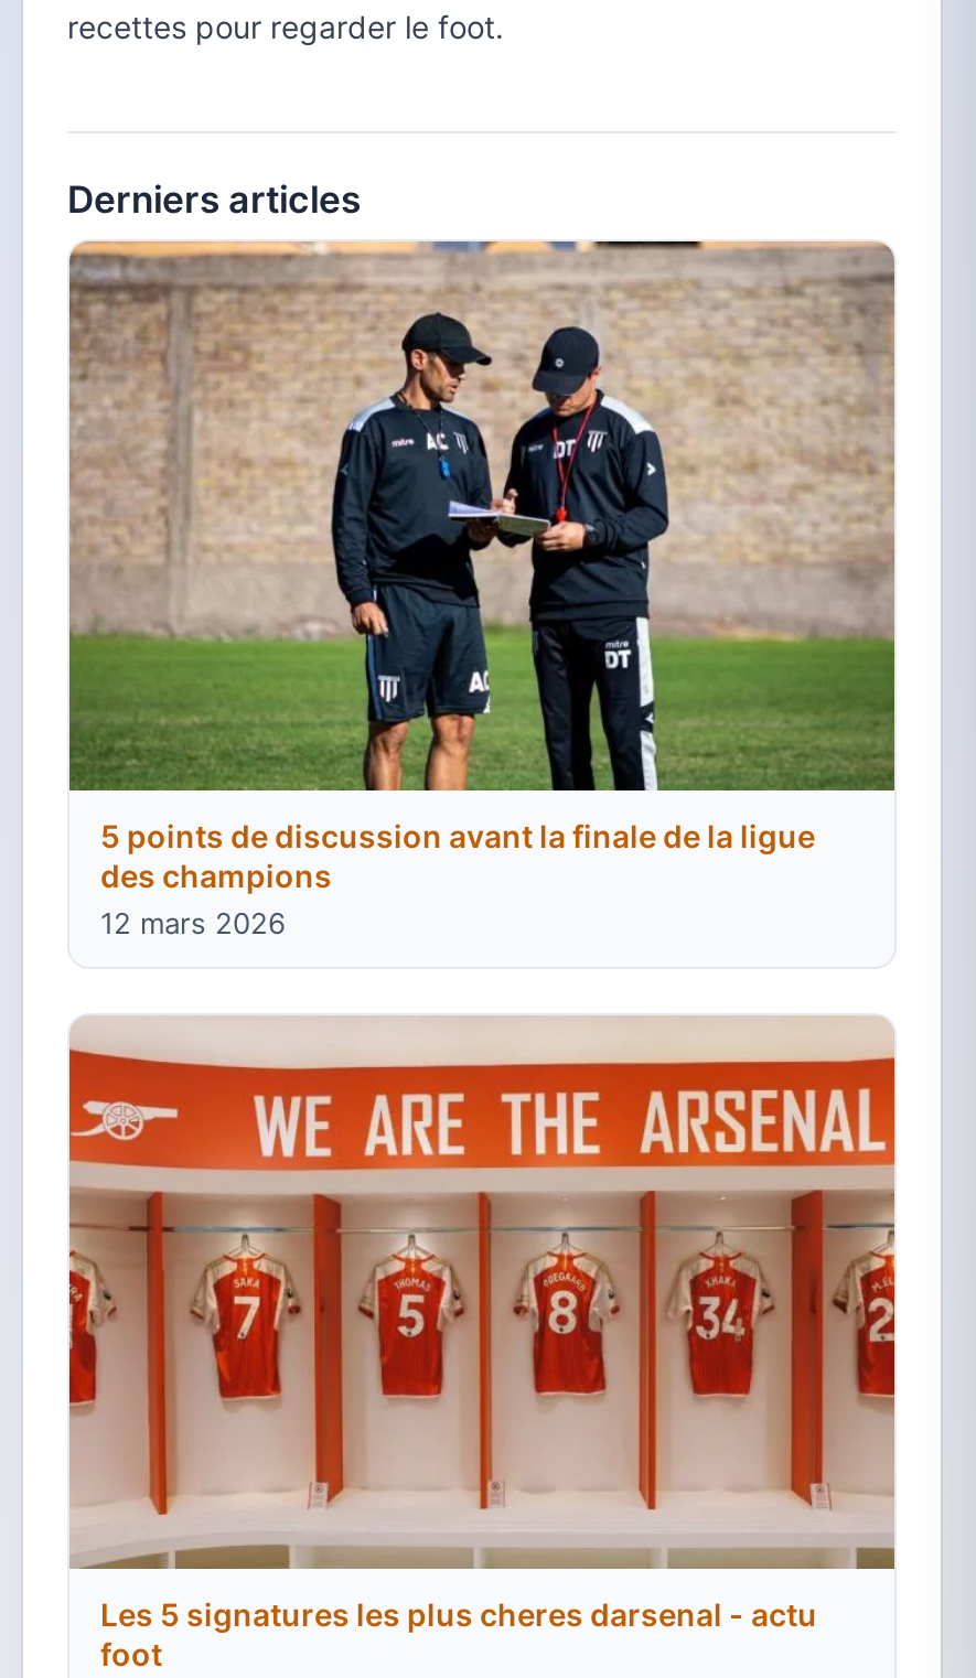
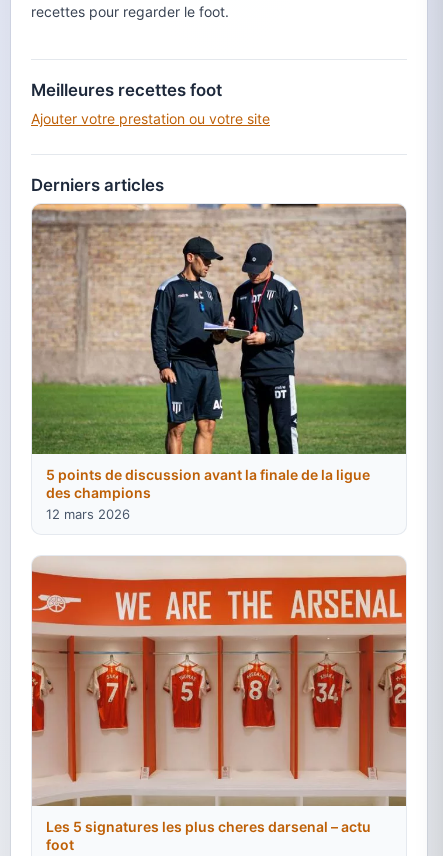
none -> [31,80,270,127] Meilleures recettes foot | Ajouter votre prestation ou votre site
[100,1595,817,1633] Les 5 signatures les plus cheres darsenal - actu -> [46,818,371,835] Les 5 signatures les plus cheres darsenal – actu

